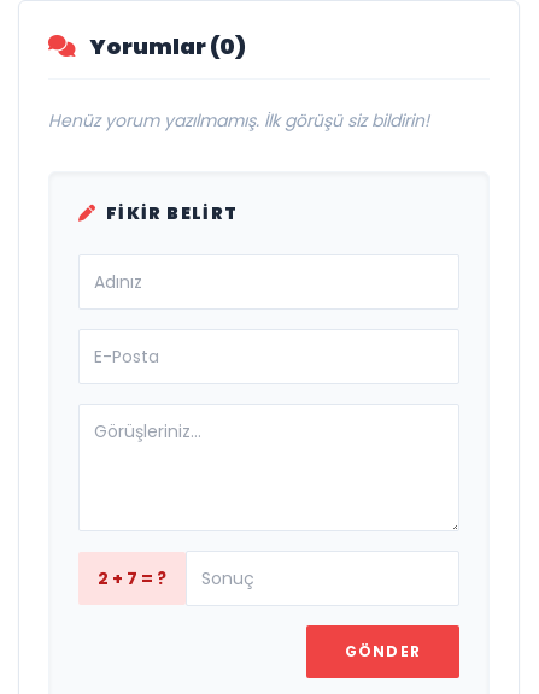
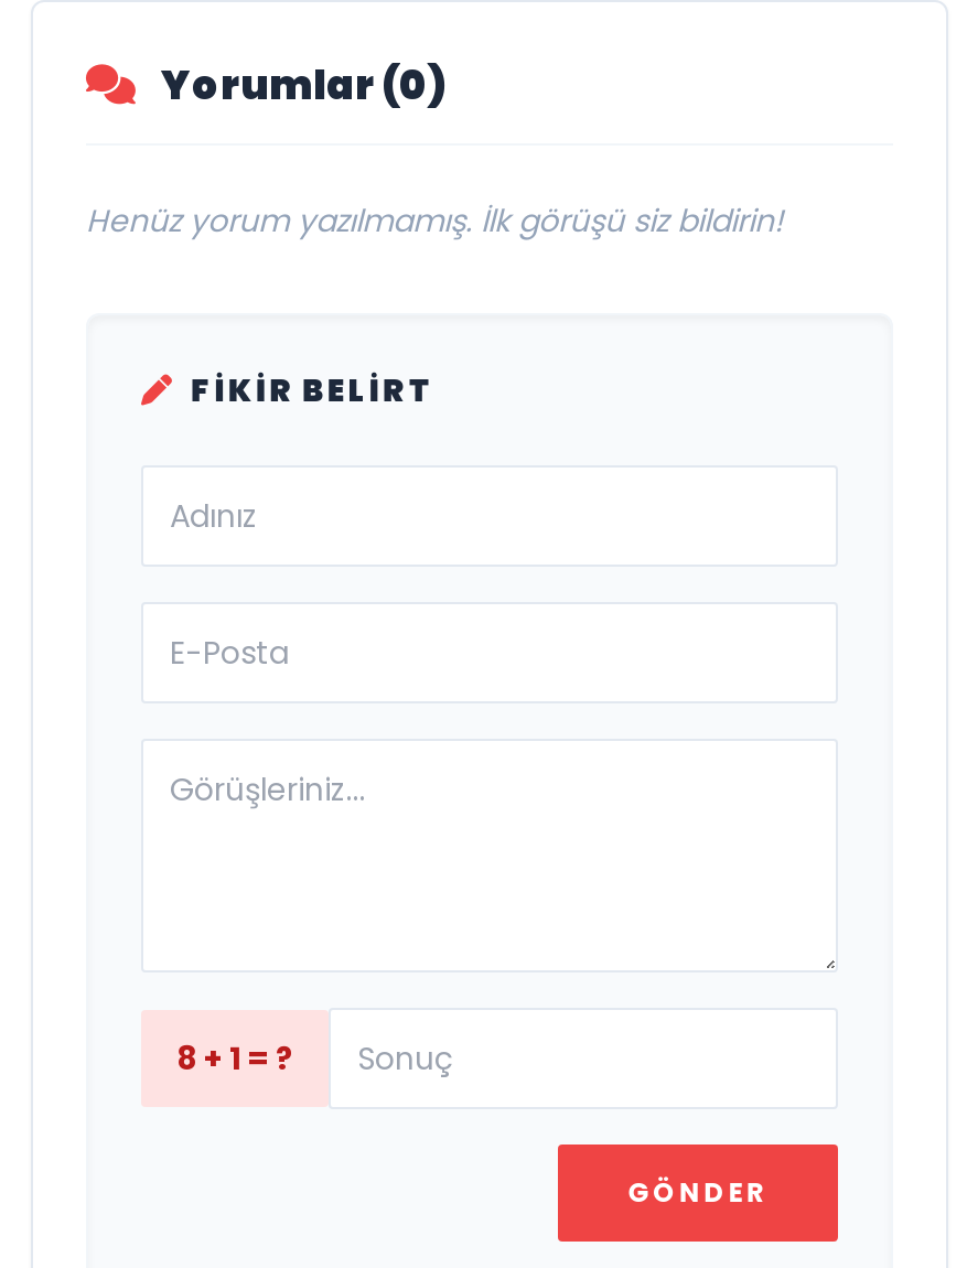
[98,566,166,591] 2 + 7 = ? -> [176,1037,293,1081] 8 + 1 = ?

